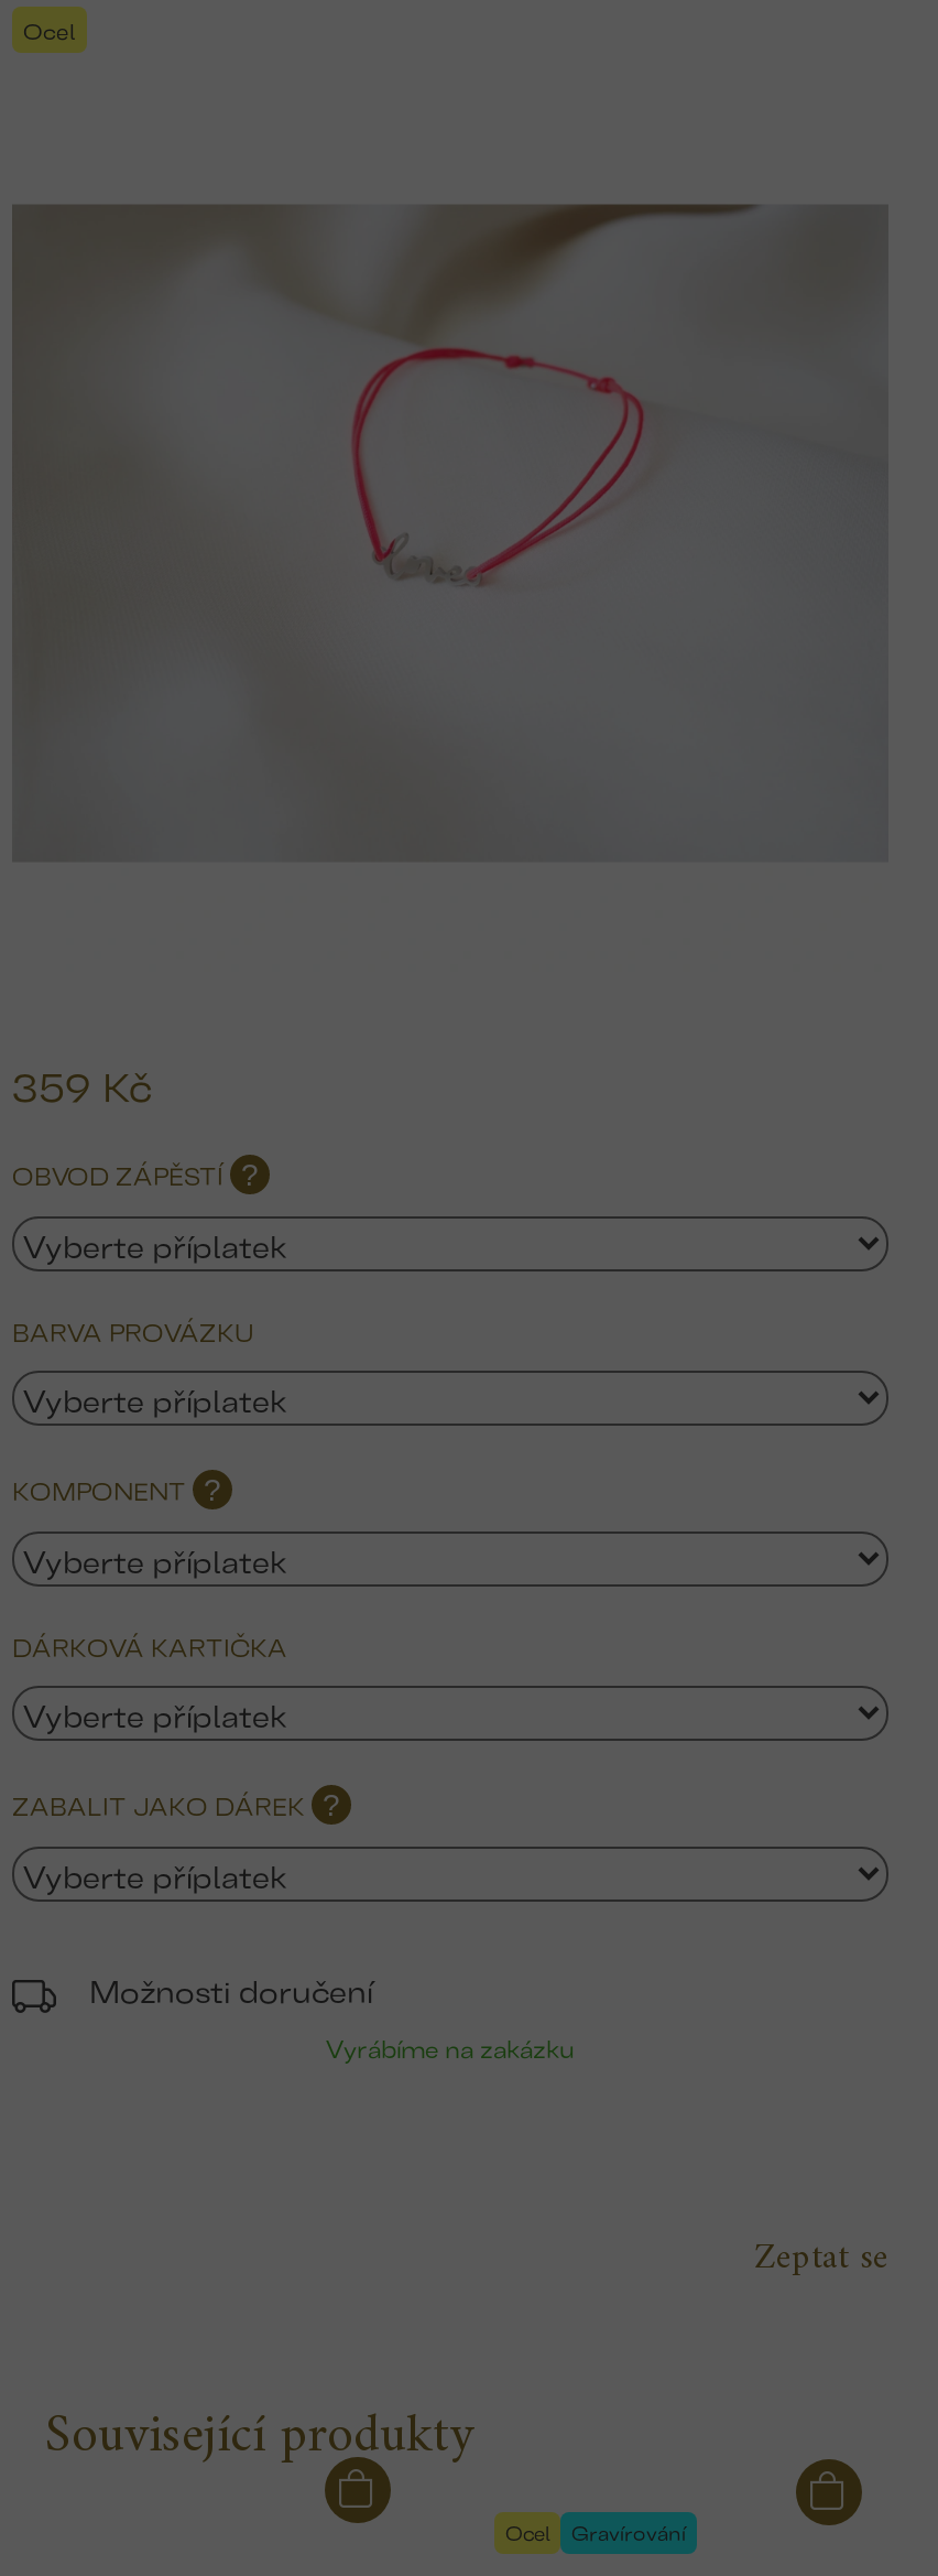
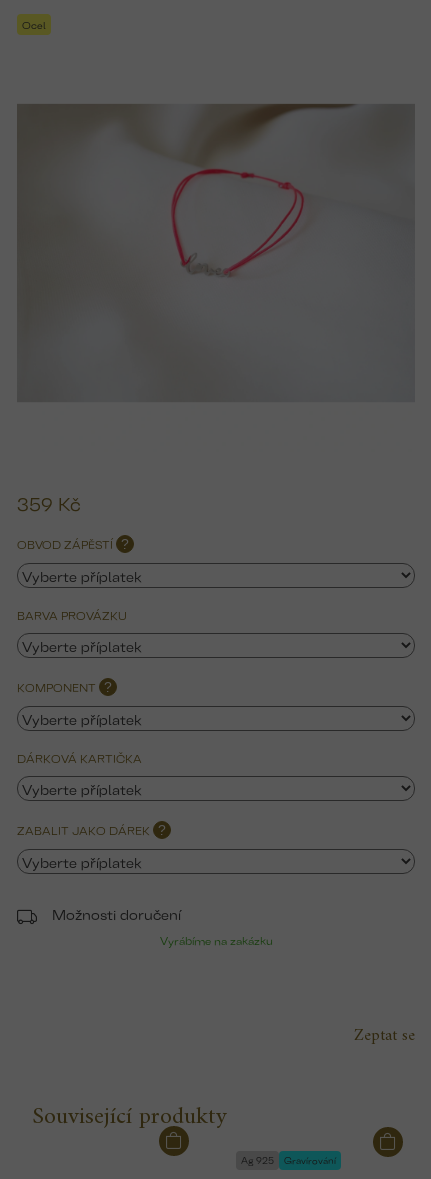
[505,2517,549,2547] Ocel -> [241,1153,274,1167] Ag 925

